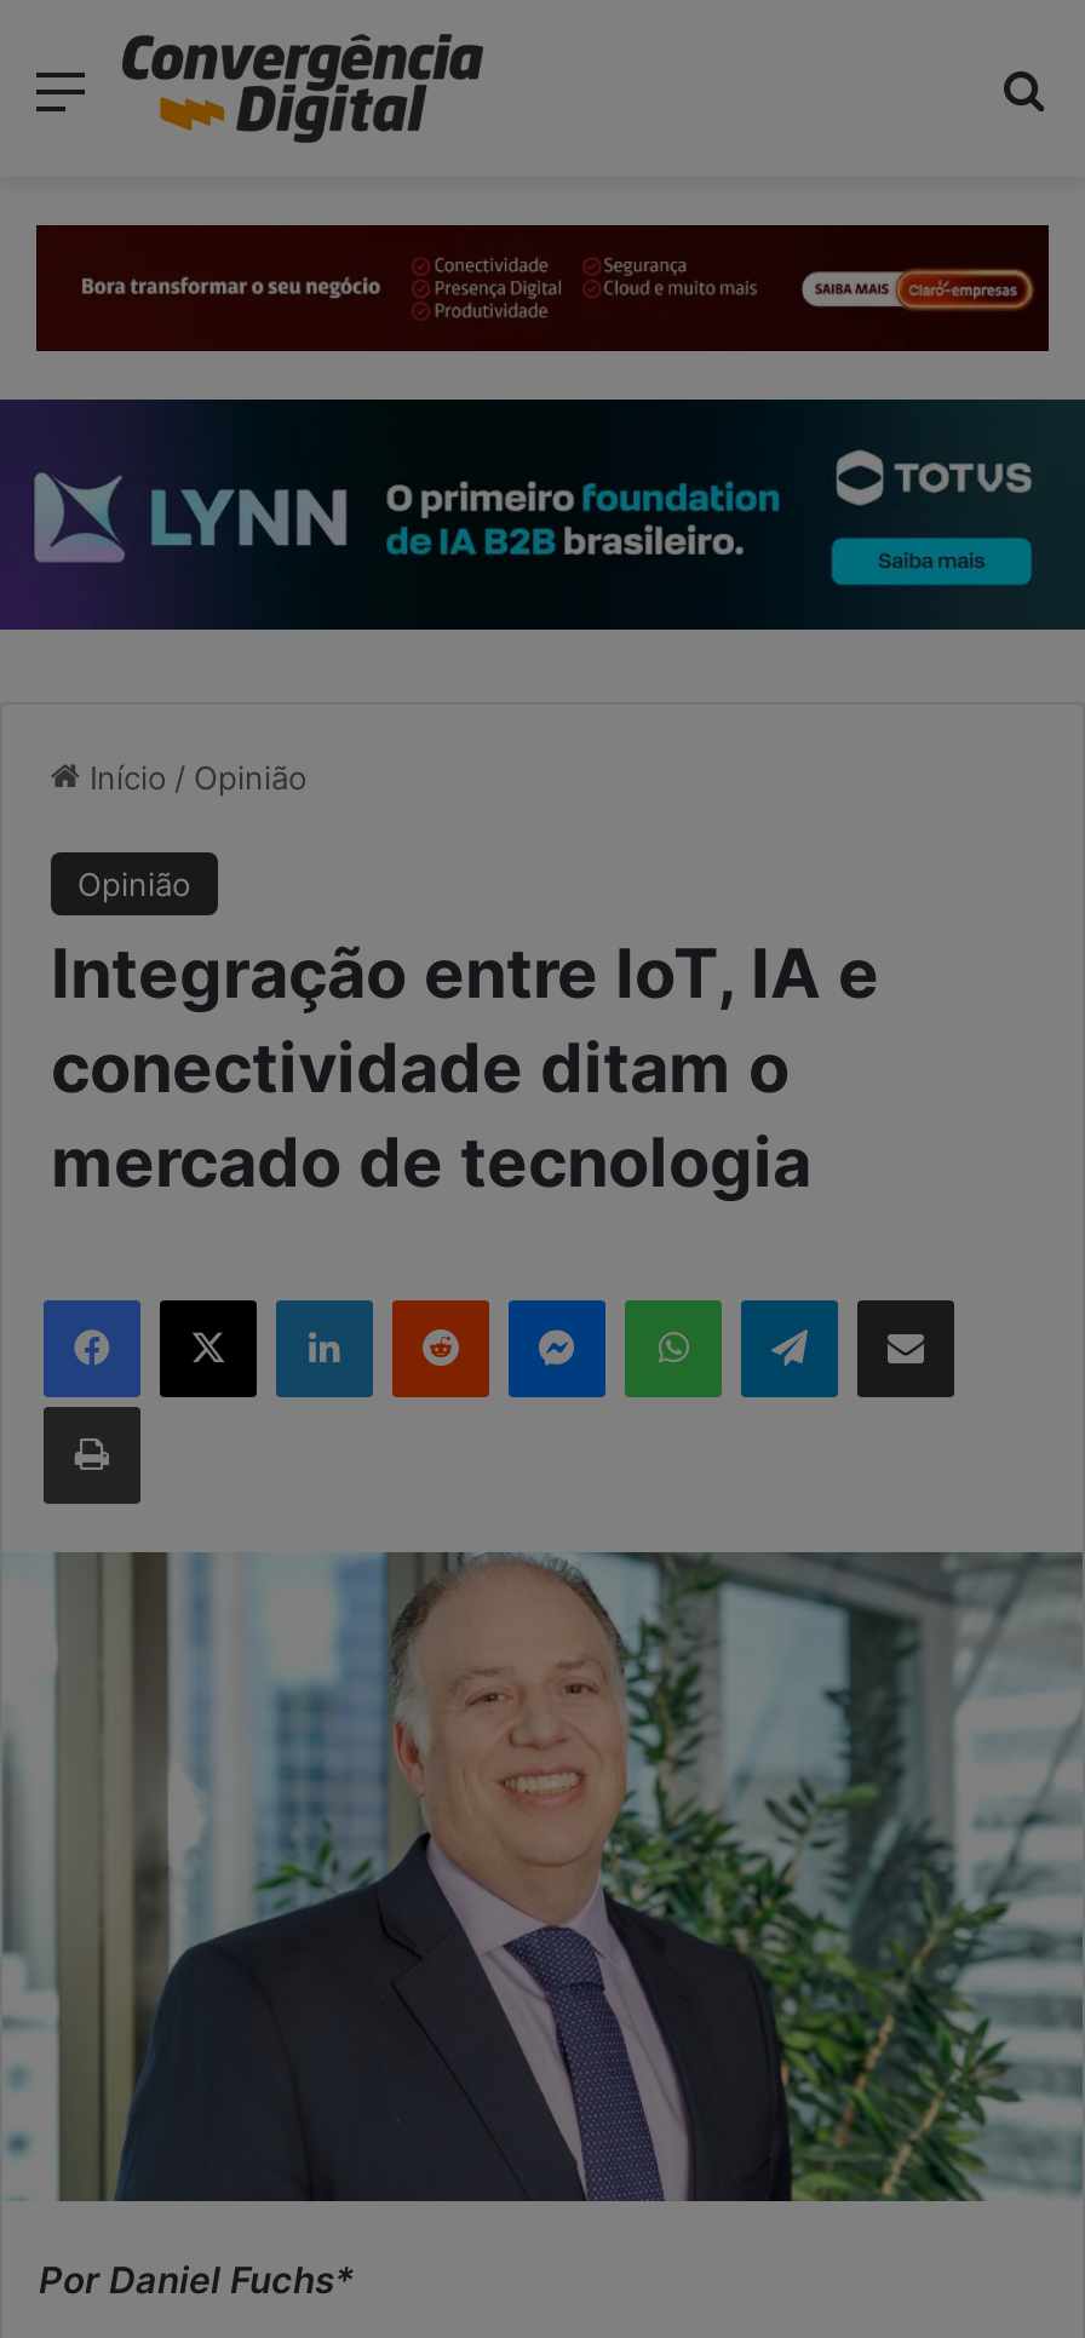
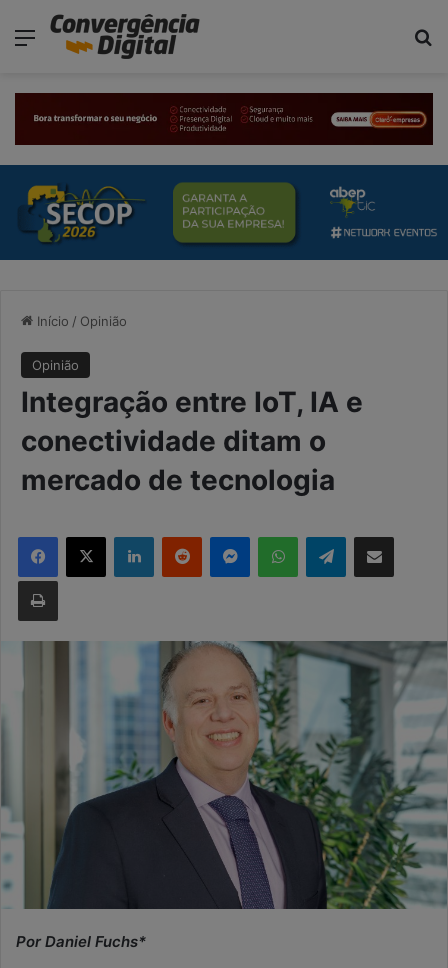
[7,397,1078,632] [image] -> [3,164,445,261] [image]

